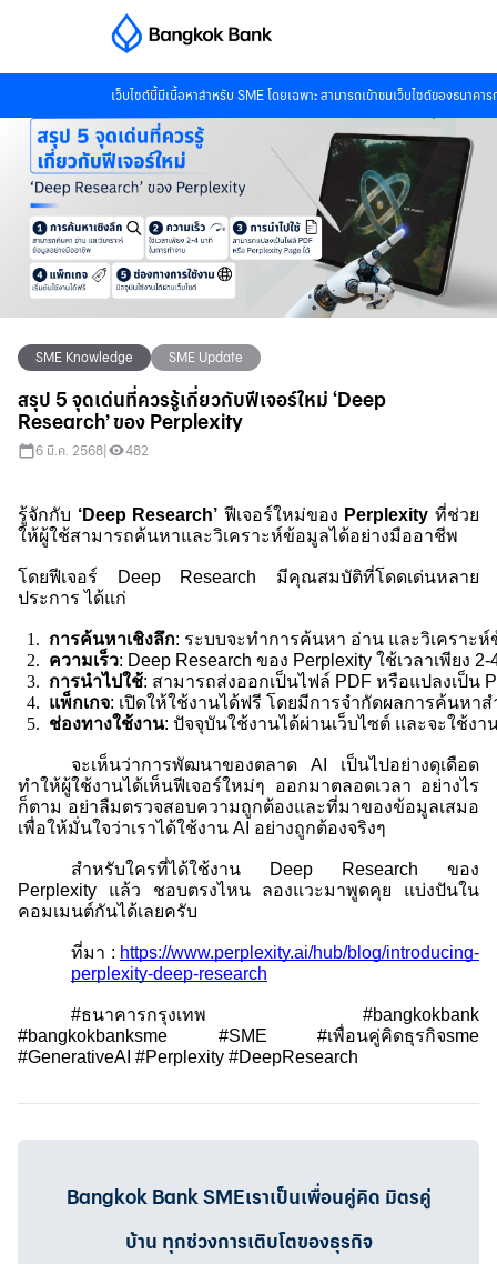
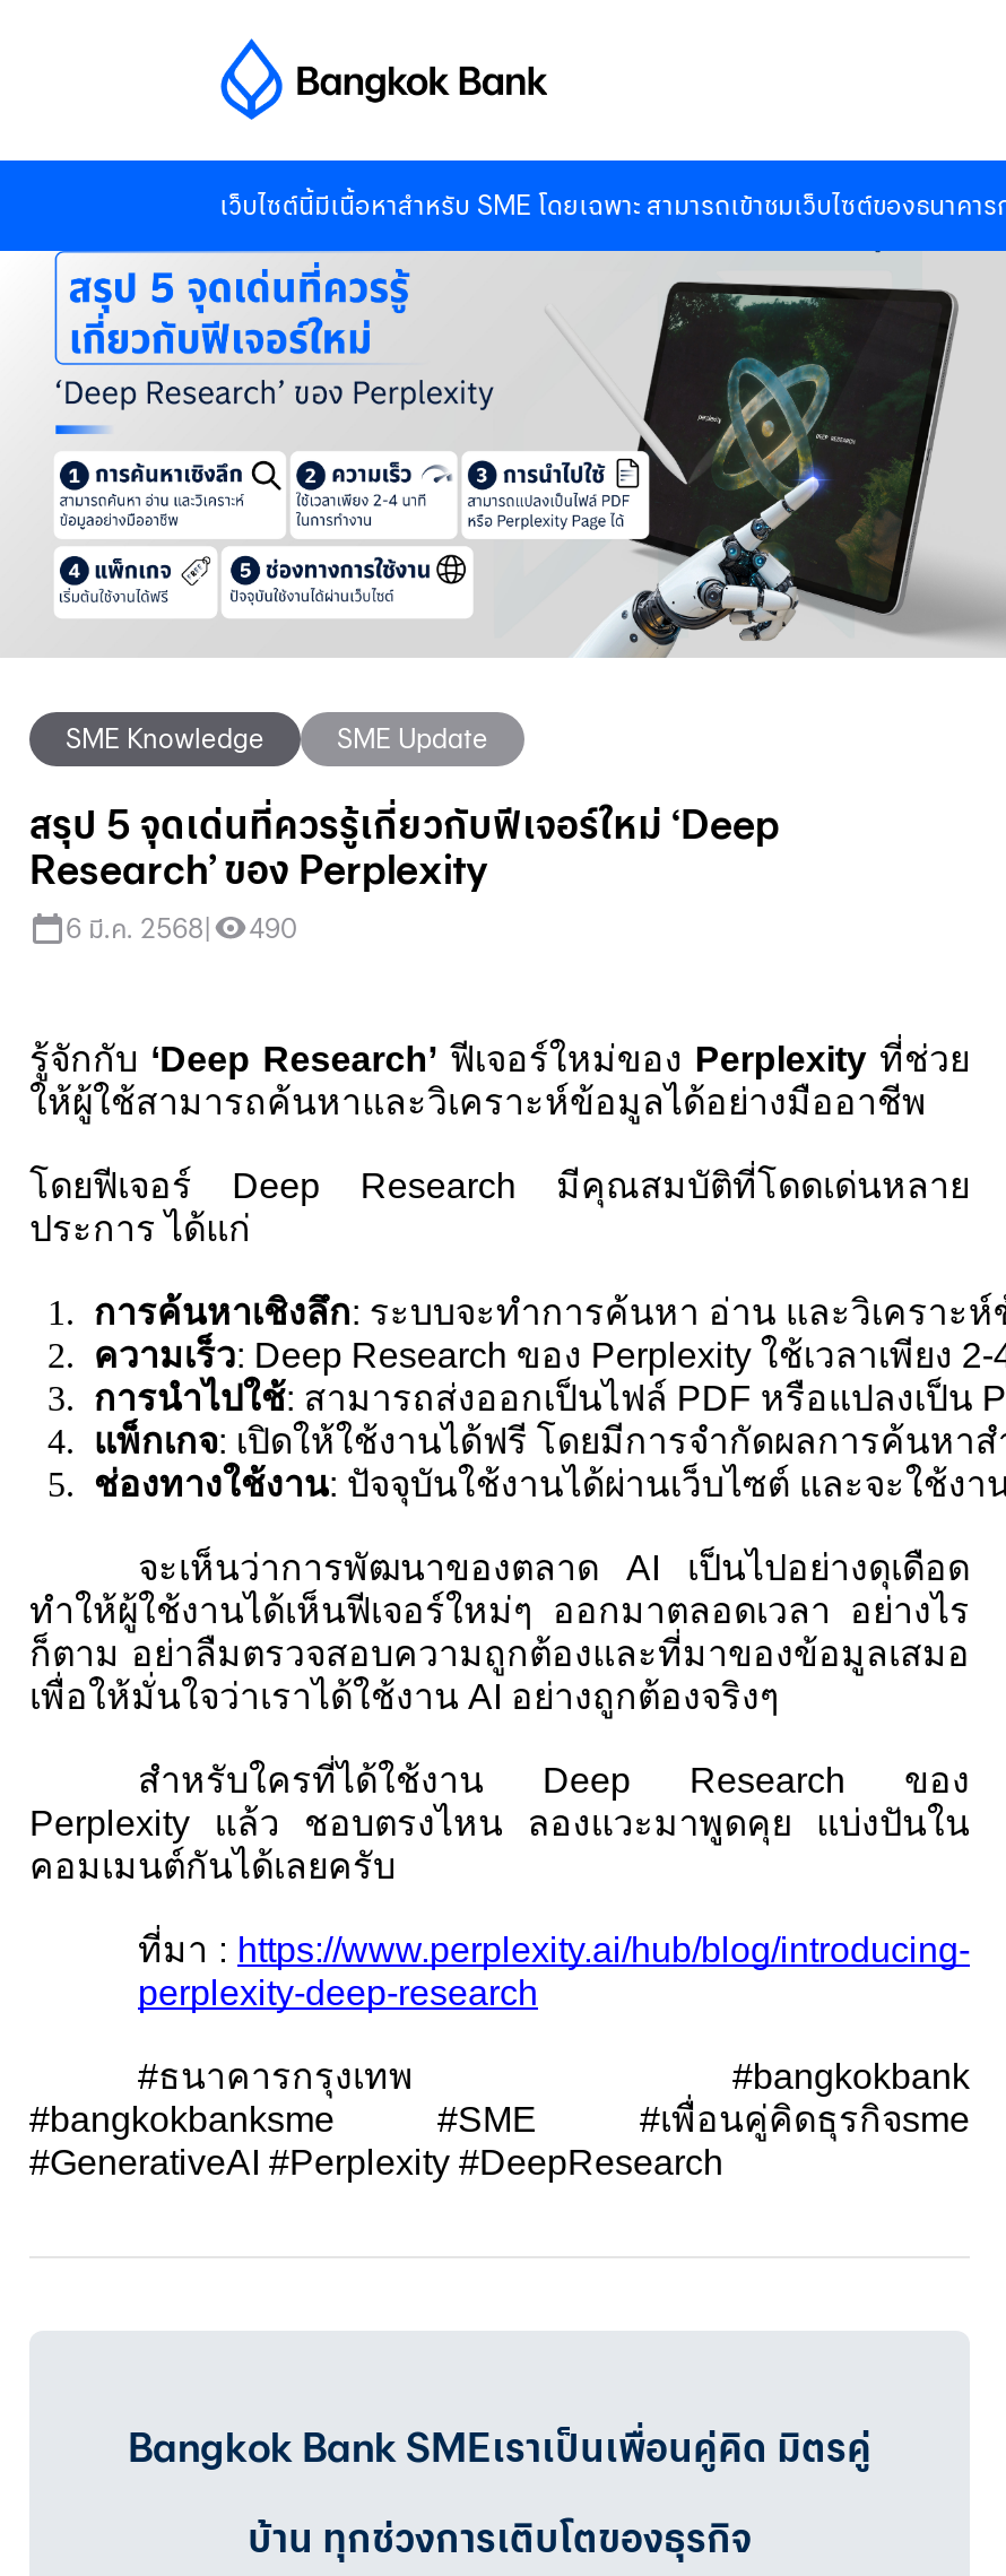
[125,442,149,459] 482 -> [249,911,298,944] 490

